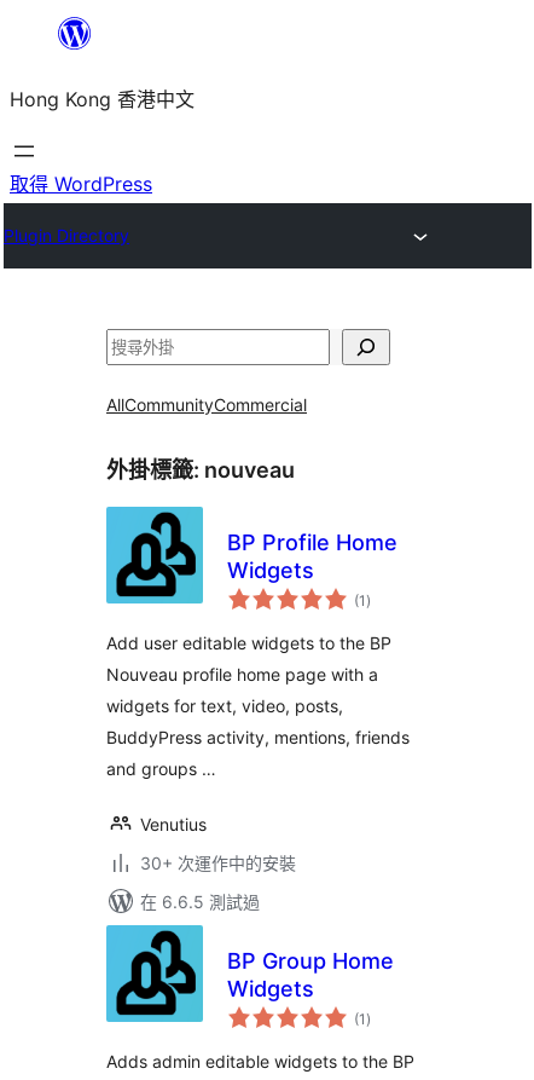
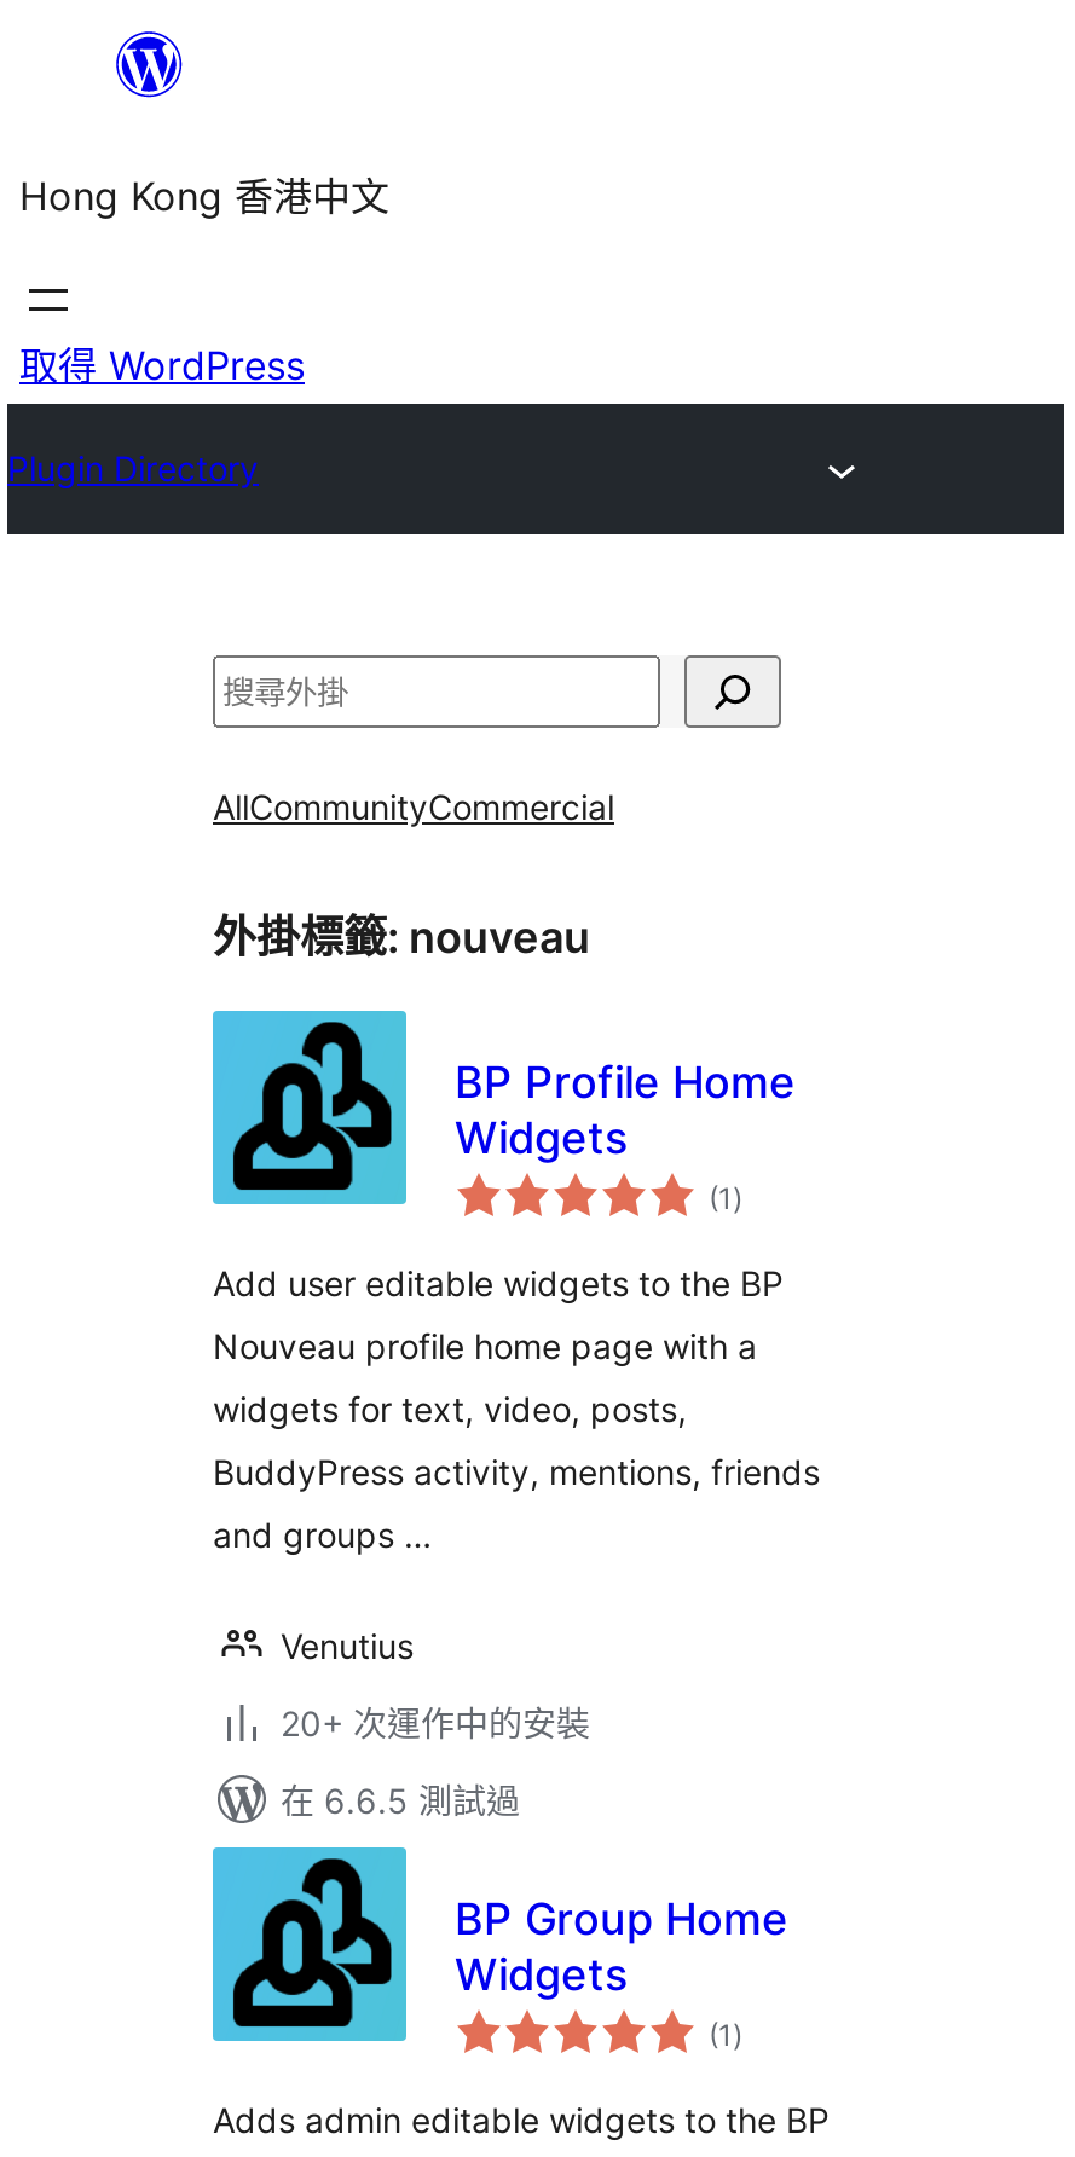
[140,853,296,873] 30+ 次運作中的安裝 -> [281,1702,590,1743] 20+ 次運作中的安裝

